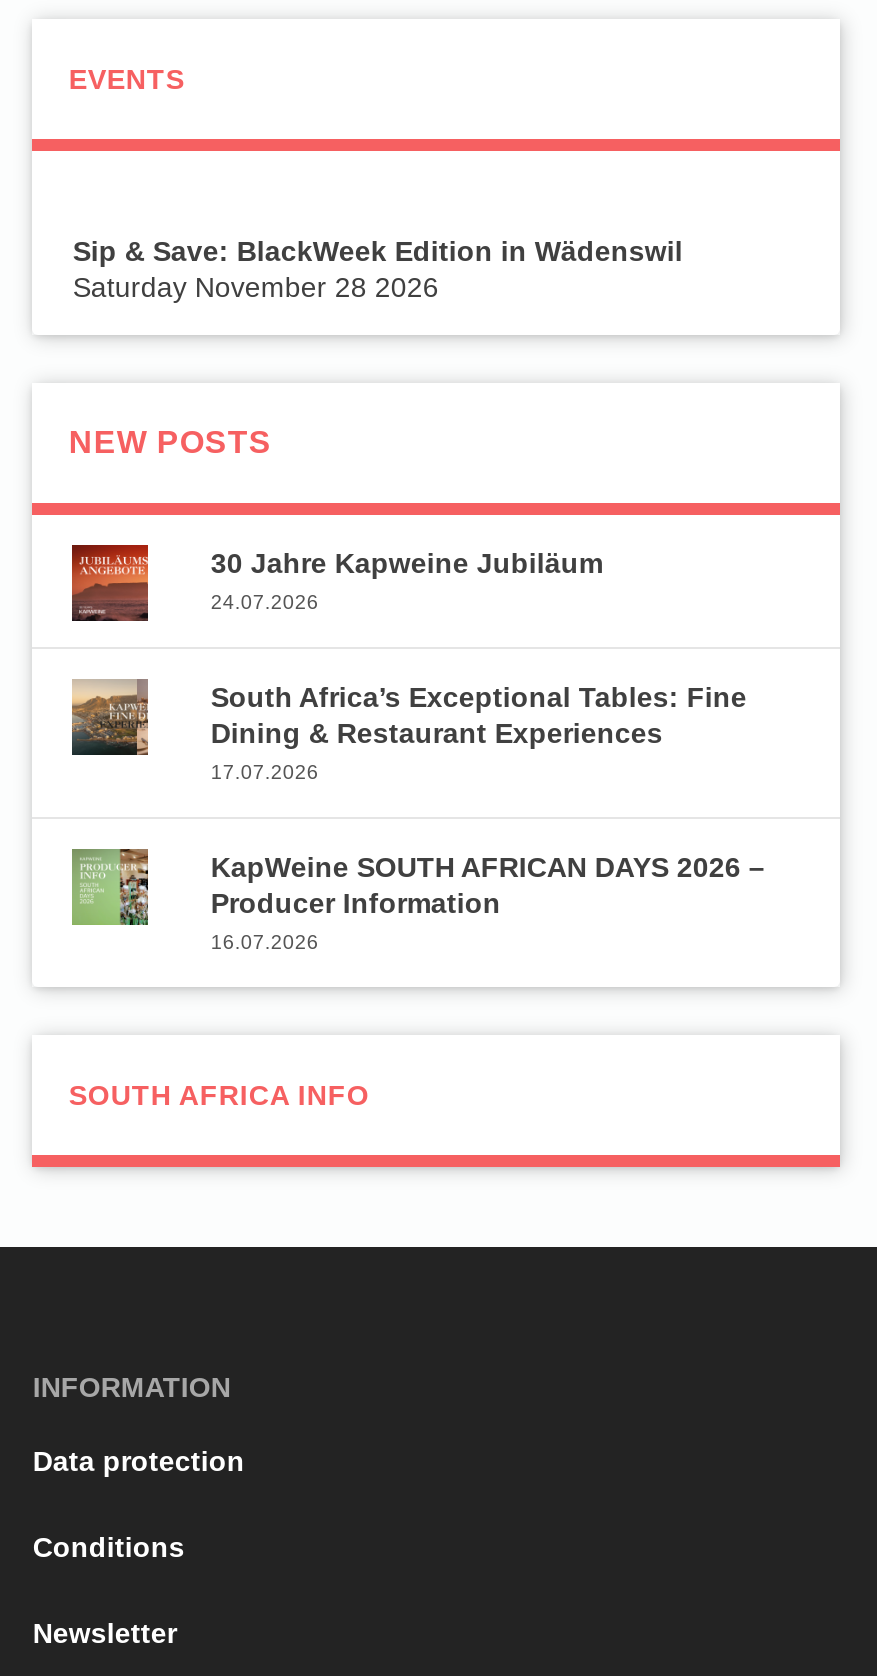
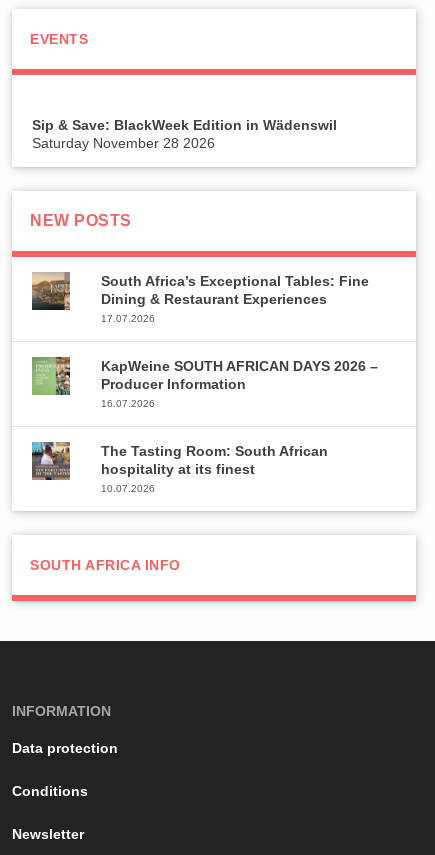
[70,543,603,623] [image] | 30 Jahre Kapweine Jubiläum | 24.07.2026 -> none
moved [68,680,765,952] -> [30,273,378,409]: [image] | South Africa’s Exceptional Tables: Fine | Dining & Restaurant Experiences | 17.07.2026 | KapWeine SOUTH AFRICAN DAYS 2026 – | Producer Information | 16.07.2026
none -> [31,441,328,494] [image] | The Tasting Room: South African | hospitality at its finest | 10.07.2026

